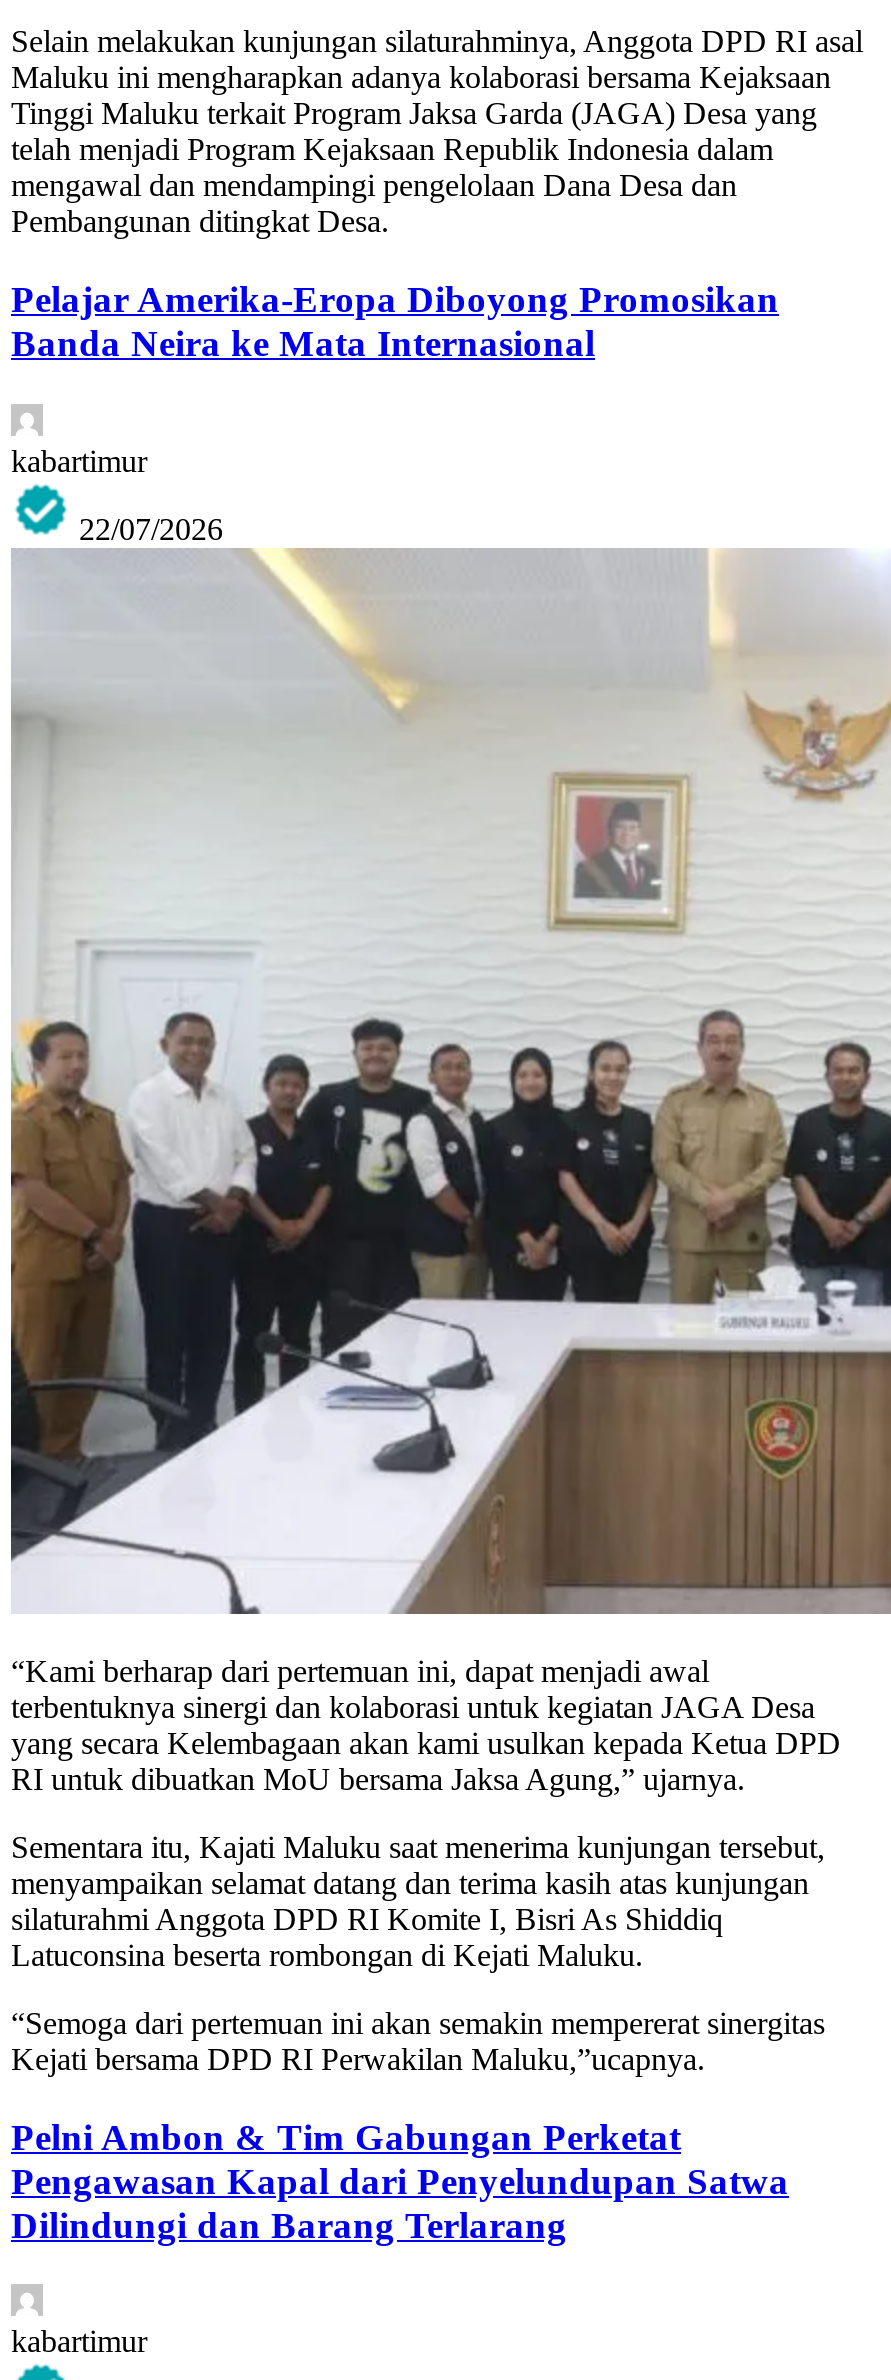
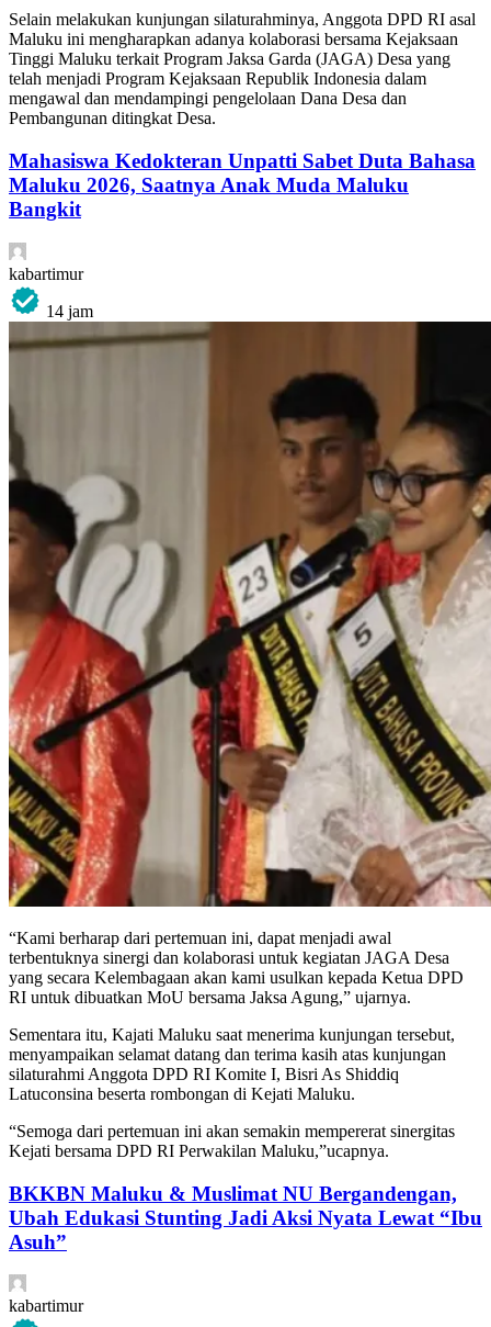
[11,278,779,364] Pelajar Amerika-Eropa Diboyong Promosikan | Banda Neira ke Mata Internasional -> [9,149,476,221] Mahasiswa Kedokteran Unpatti Sabet Duta Bahasa | Maluku 2026, Saatnya Anak Muda Maluku | Bangkit
[79,512,223,546] 22/07/2026 -> [46,302,93,320] 14 jam
[9,548,885,1616] [image] -> [8,320,488,908] [image]
[11,2115,789,2245] Pelni Ambon & Tim Gabungan Perketat | Pengawasan Kapal dari Penyelundupan Satwa | Dilindungi dan Barang Terlarang -> [9,1182,482,1253] BKKBN Maluku & Muslimat NU Bergandengan, | Ubah Edukasi Stunting Jadi Aksi Nyata Lewat “Ibu | Asuh”

